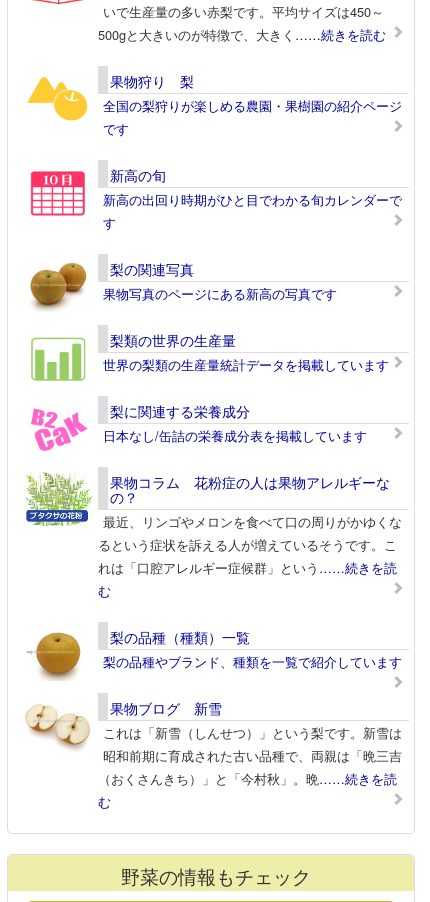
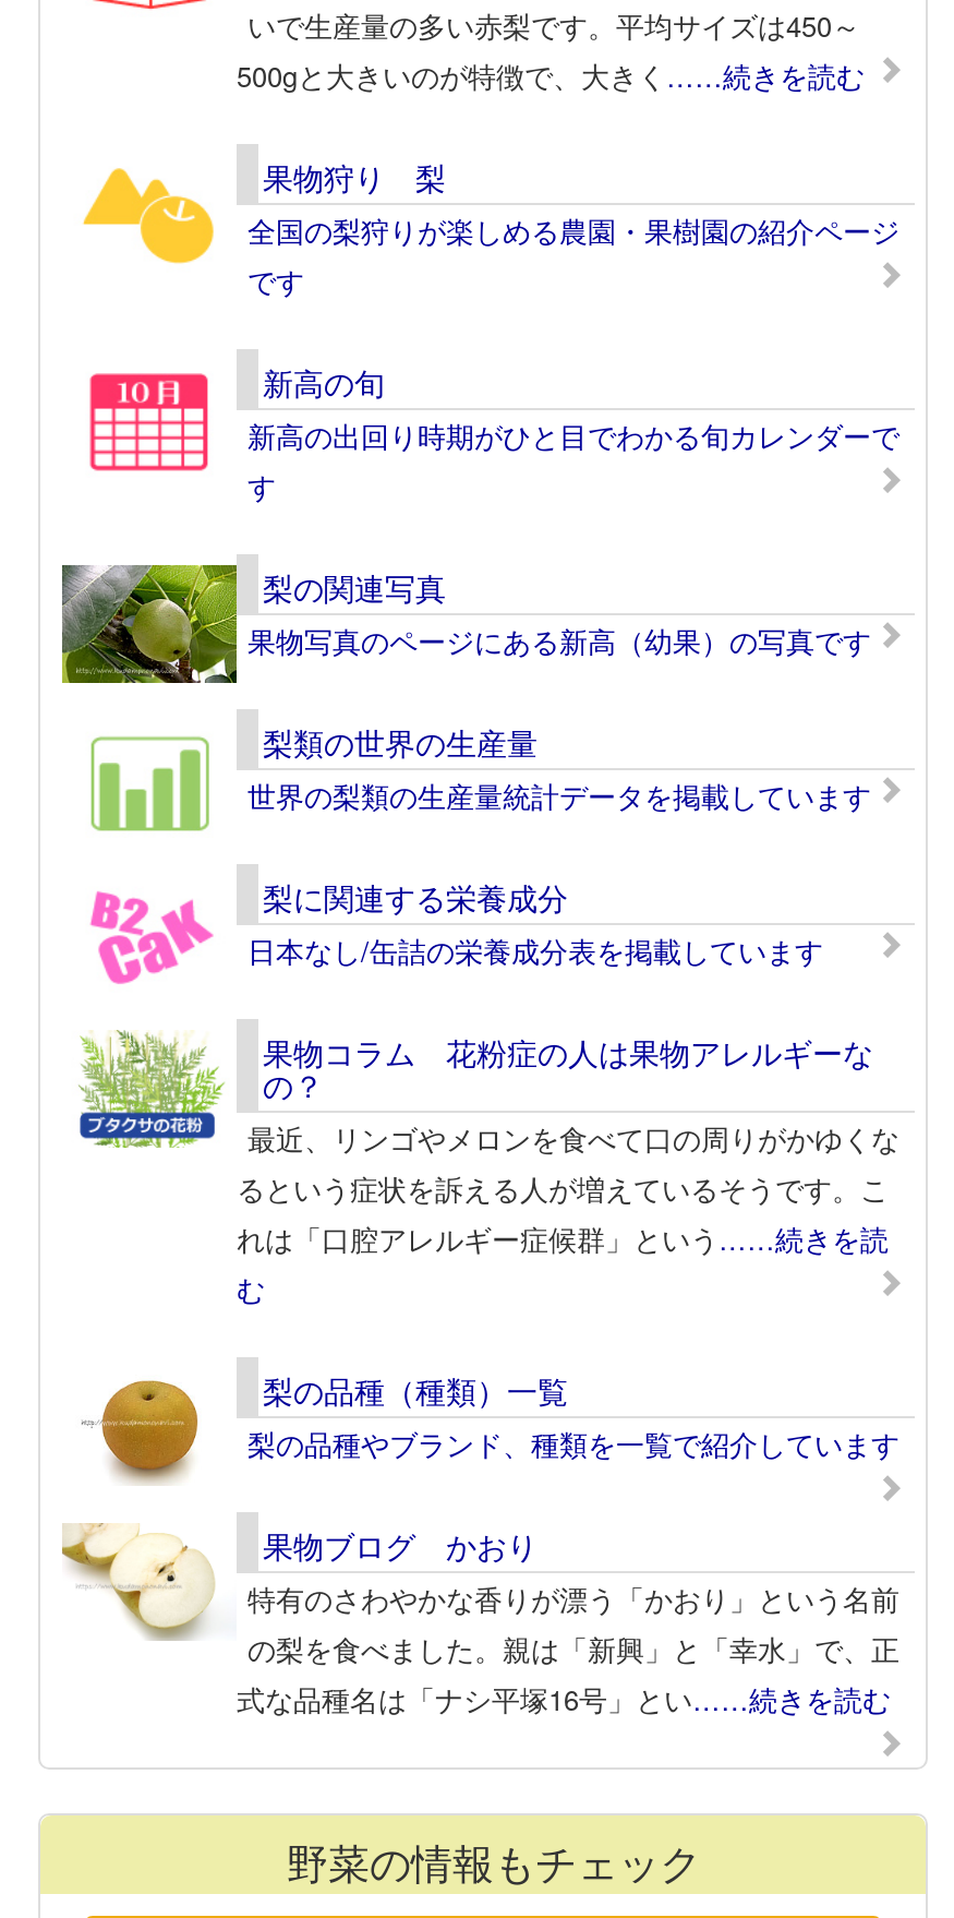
[18,259,337,313] [image] | 果物写真のページにある新高の写真です -> [60,563,871,685] [image] | 果物写真のページにある新高（幼果）の写真です
[24,698,402,811] [image] | 果物ブログ 新雪 | これは「新雪（しんせつ）」という梨です。新雪は | 昭和前期に育成された古い品種で、両親は「晩三吉 | （おくさんきち）」と「今村秋」。晩……続きを読 | む -> [60,1521,899,1720] [image] | 果物ブログ かおり | 特有のさわやかな香りが漂う「かおり」という名前 | の梨を食べました。親は「新興」と「幸水」で、正 | 式な品種名は「ナシ平塚16号」とい……続きを読む

